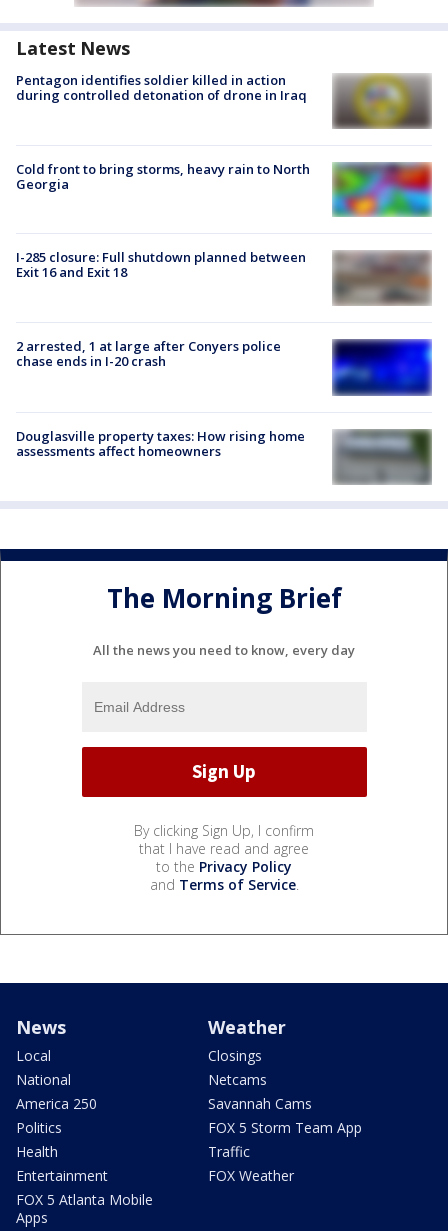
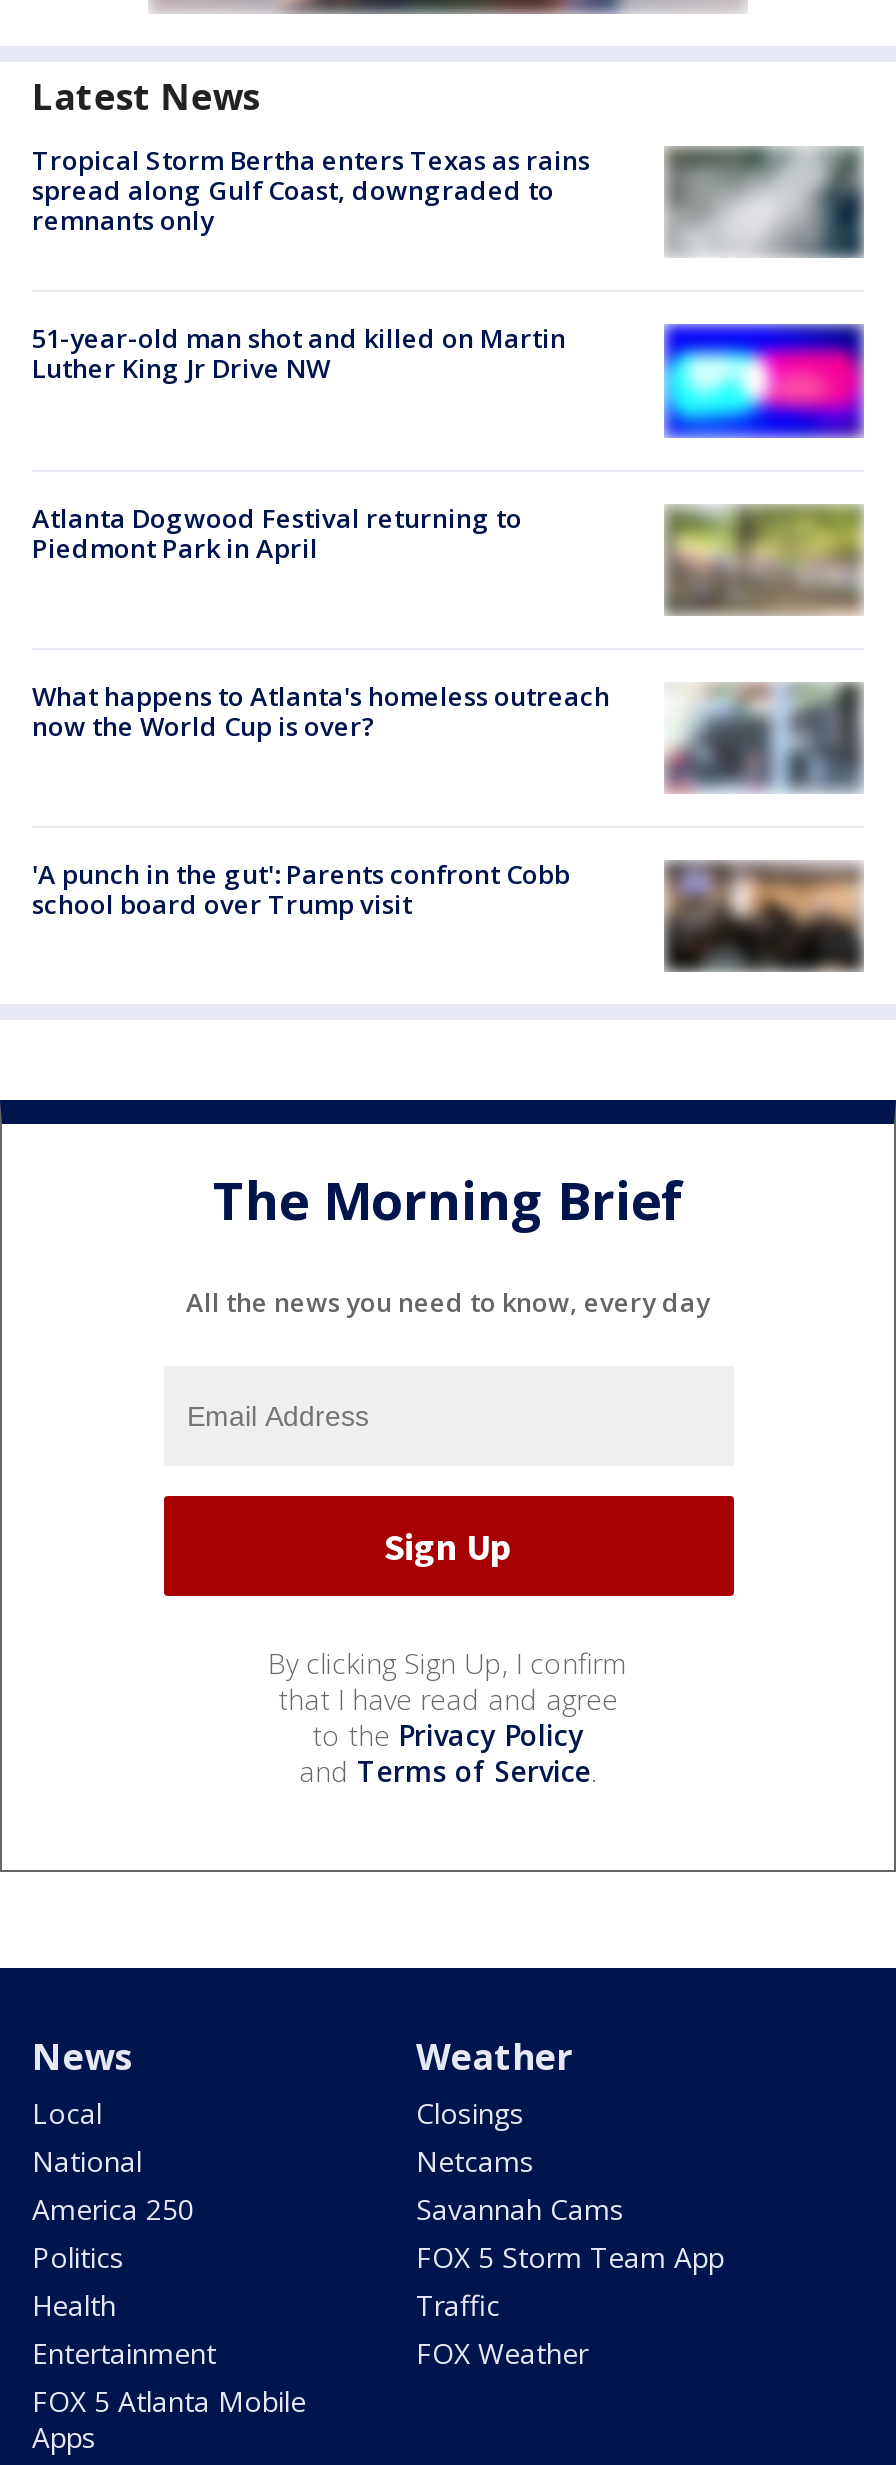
[16,71,432,129] [image] | Pentagon identifies soldier killed in action | during controlled detonation of drone in Iraq -> [32,142,862,256] [image] | Tropical Storm Bertha enters Texas as rains | spread along Gulf Coast, downgraded to | remnants only
[16,160,310,193] Cold front to bring storms, heavy rain to North | Georgia -> [32,320,566,386] 51-year-old man shot and killed on Martin | Luther King Jr Drive NW
[331,162,433,218] [image] -> [662,322,866,440] [image]
[16,248,306,281] I-285 closure: Full shutdown planned between | Exit 16 and Exit 18 -> [32,499,522,565] Atlanta Dogwood Festival returning to | Piedmont Park in April
[335,250,431,303] [image] -> [668,506,862,610] [image]
[16,337,281,370] 2 arrested, 1 at large after Conyers police | chase ends in I-20 crash -> [32,678,610,744] What happens to Atlanta's homeless outreach | now the World Cup is over?
[331,338,432,396] [image] -> [664,680,864,792] [image]
[16,427,305,460] Douglasville property taxes: How rising home | assessments affect homeowners -> [32,856,570,922] 'A punch in the gut': Parents confront Cobb | school board over Trump visit
[334,430,432,483] [image] -> [666,862,862,970] [image]

